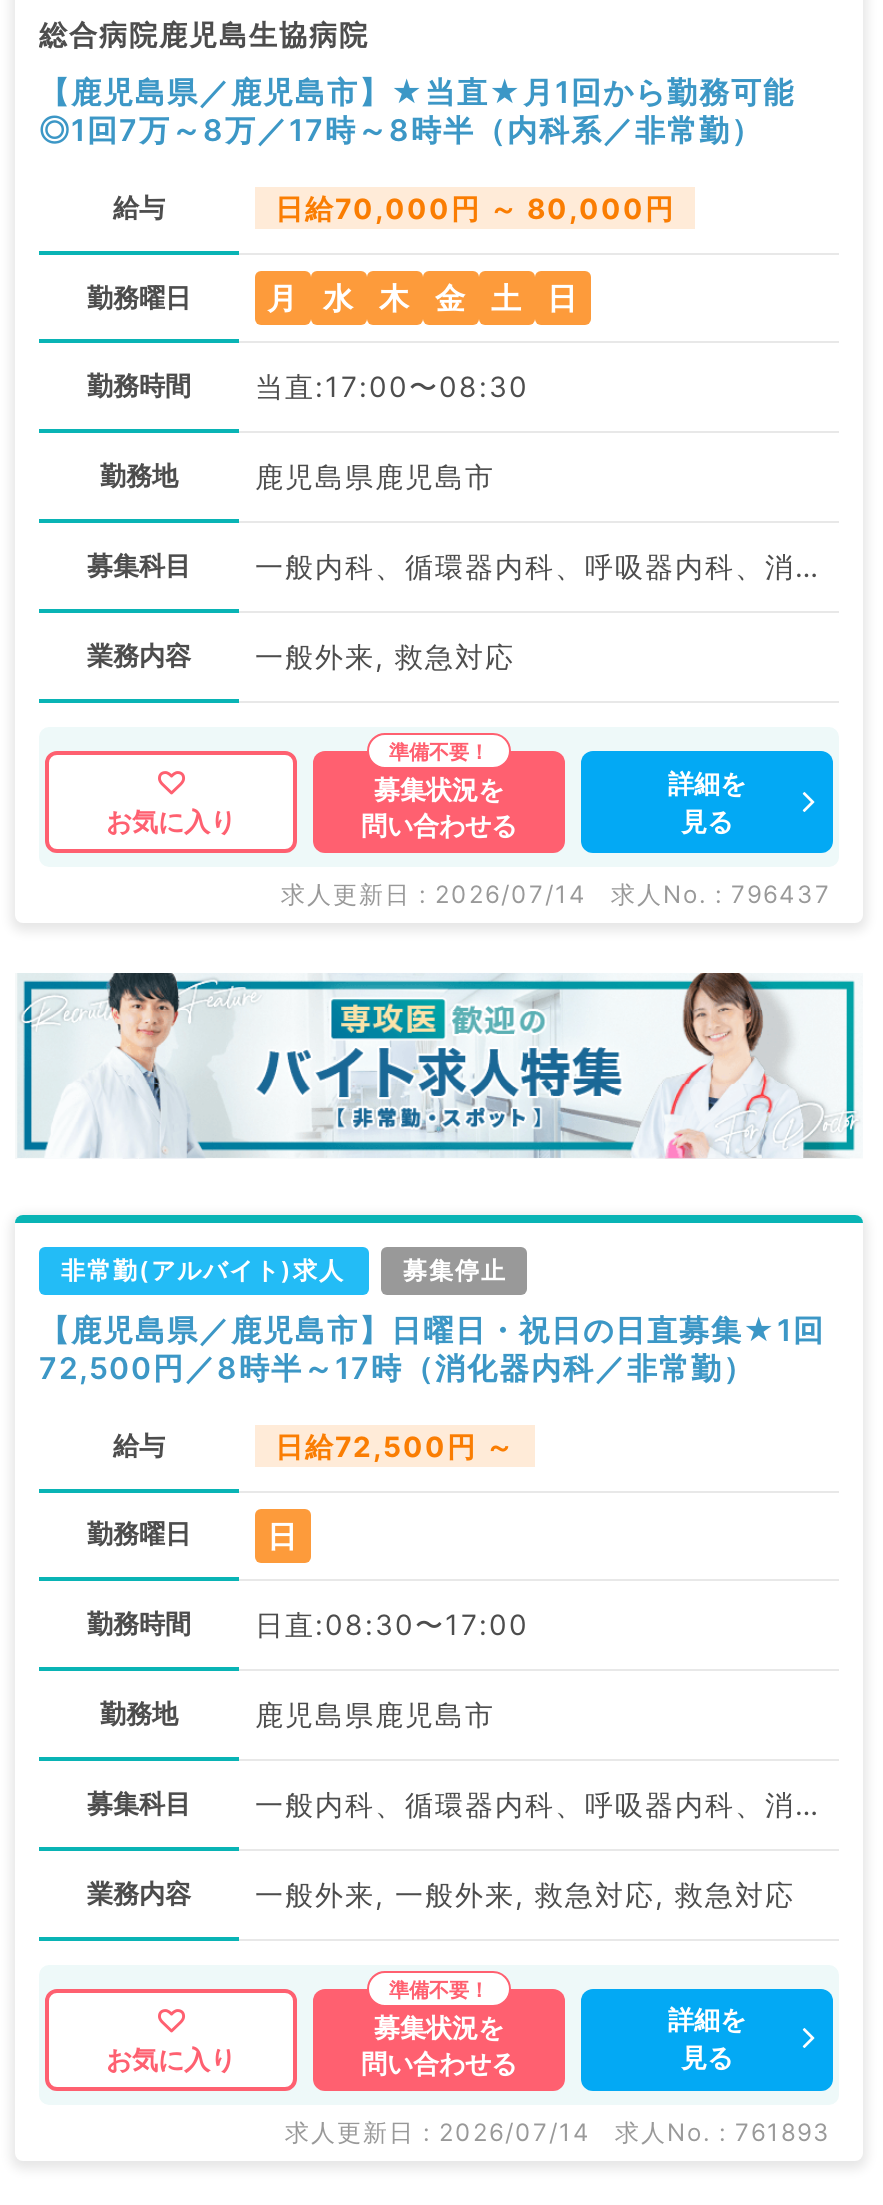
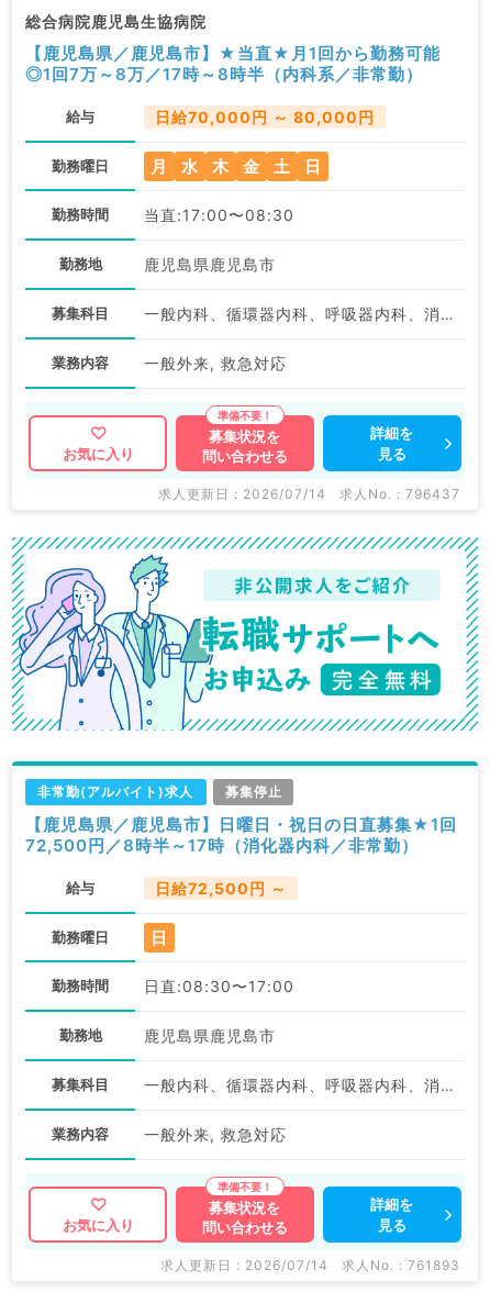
[23,971,853,1159] [image] -> [11,536,479,732] [image]
[255,1877,795,1911] 一般外来, 一般外来, 救急対応, 救急対応 -> [144,1125,287,1144] 一般外来, 救急対応

